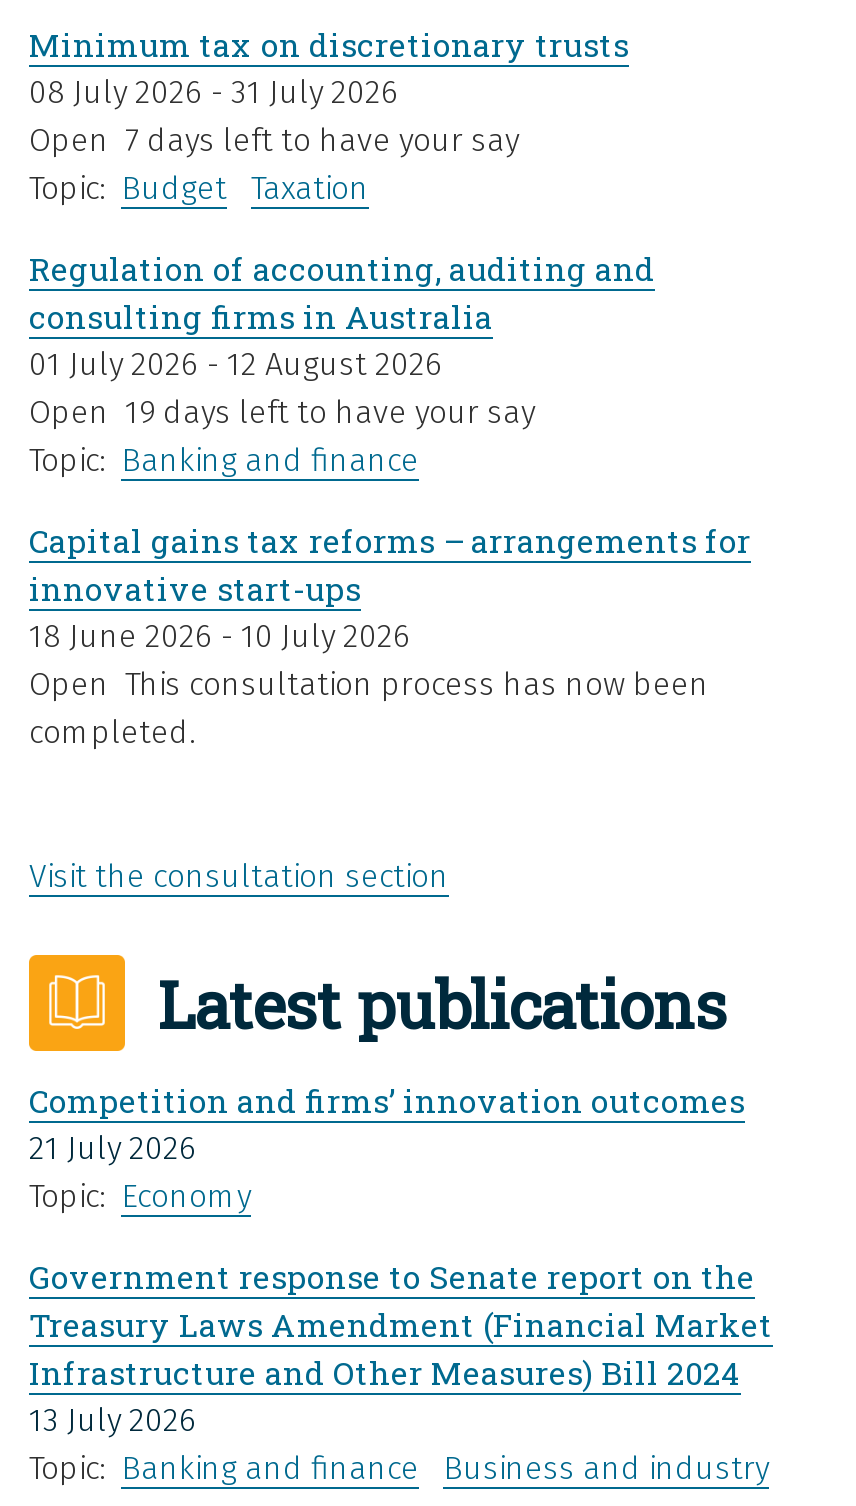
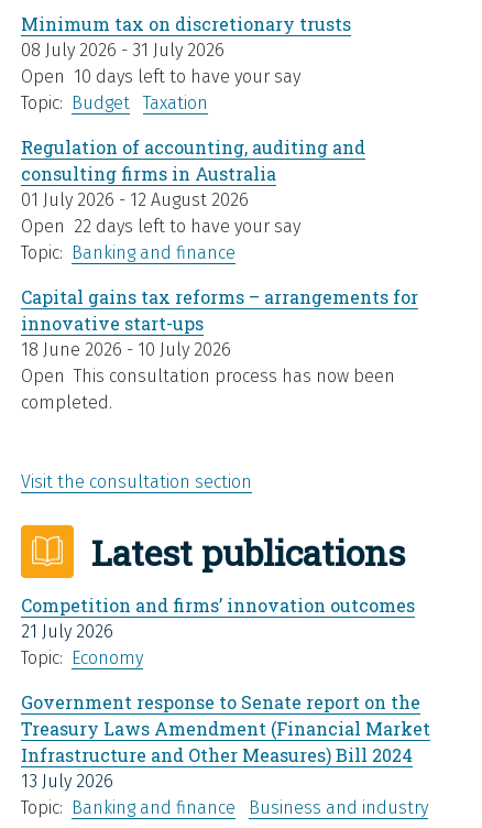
[29,120,519,158] Open 7 days left to have your say -> [21,66,300,87] Open 10 days left to have your say
[29,392,535,430] Open 19 days left to have your say -> [21,215,300,236] Open 22 days left to have your say

